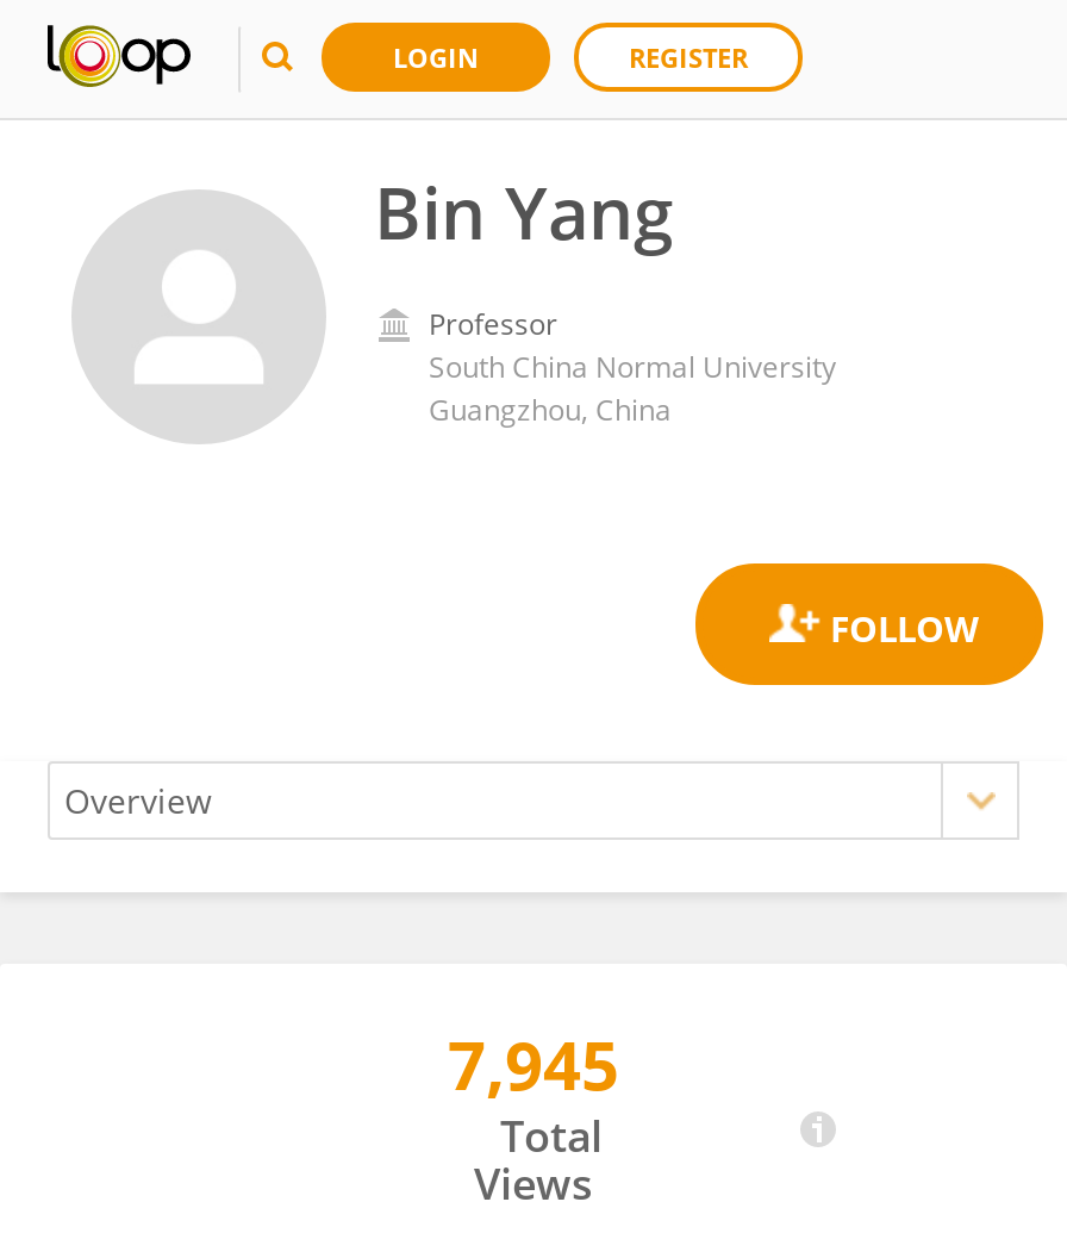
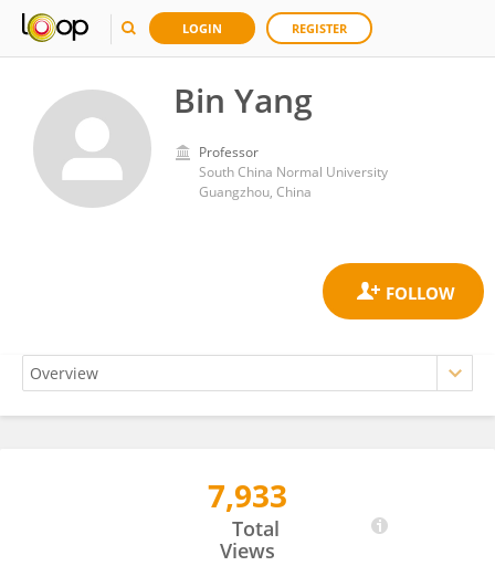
[448,1019,619,1109] 7,945 -> [208,474,287,516] 7,933

